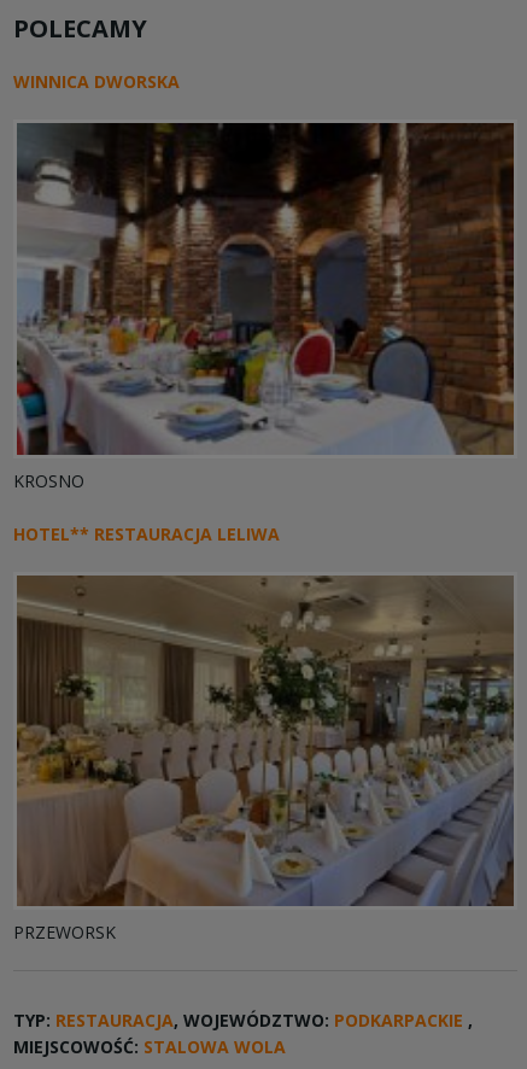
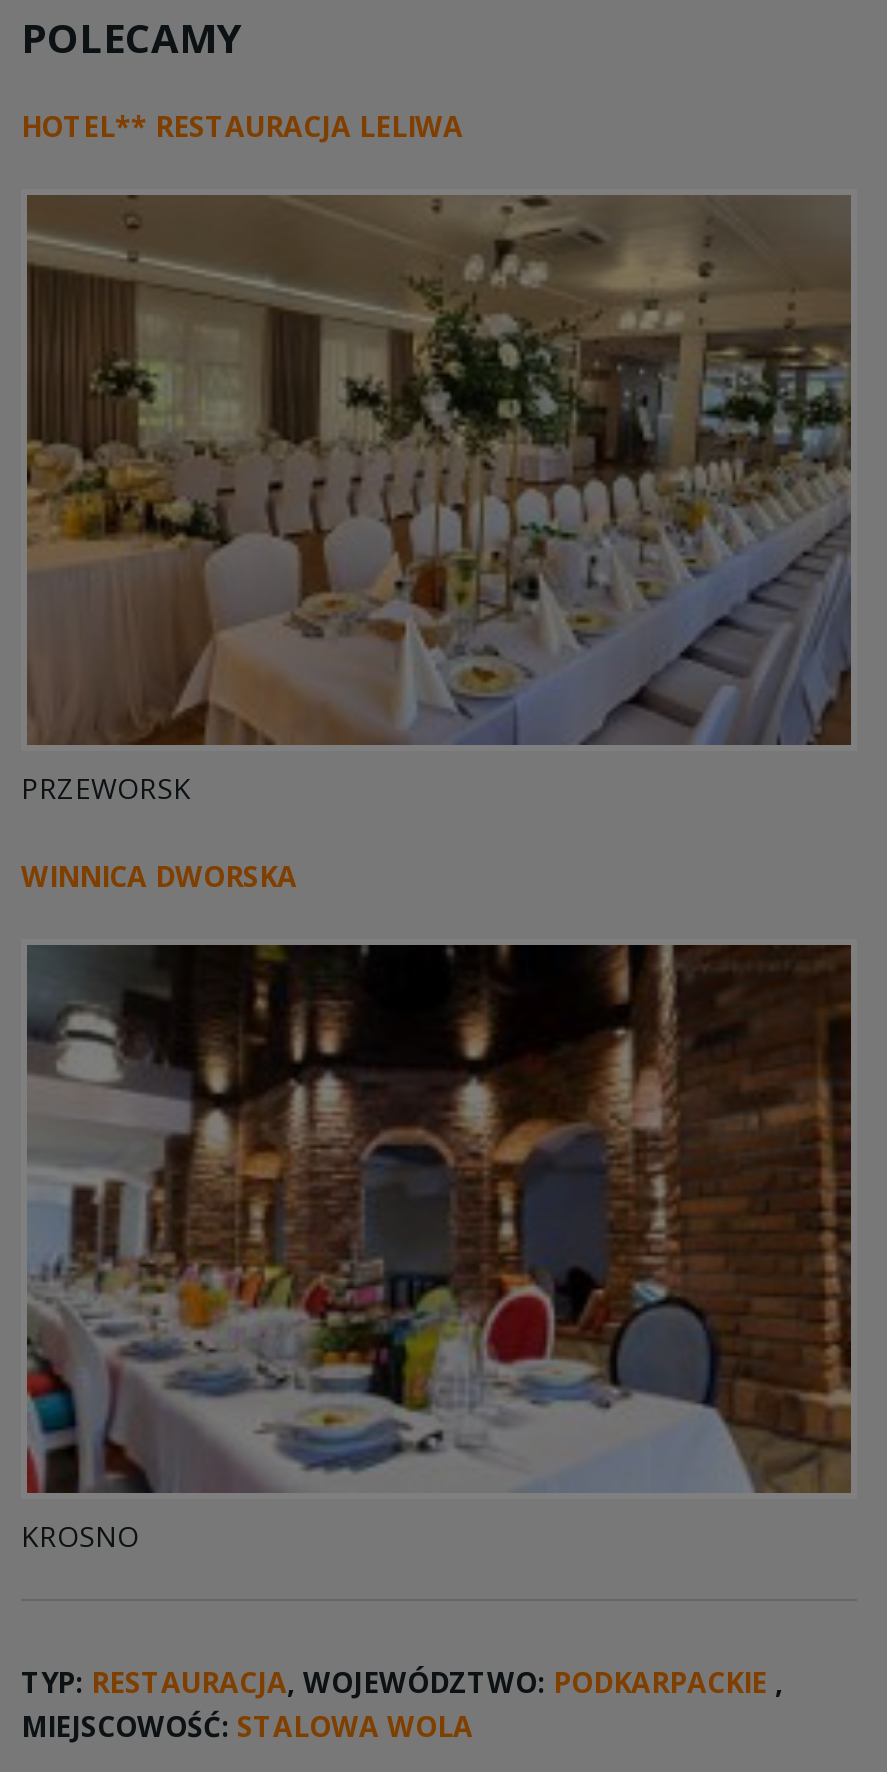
moved [13,70,516,492] -> [21,856,855,1556]: [image] | WINNICA DWORSKA | KROSNO
moved [13,522,280,545] -> [21,107,463,145]: HOTEL** RESTAURACJA LELIWA
moved [13,576,515,944] -> [21,193,853,806]: [image] | PRZEWORSK

